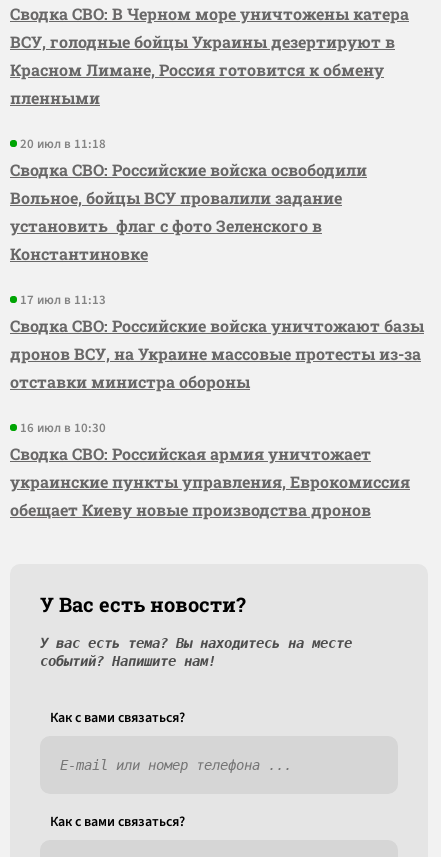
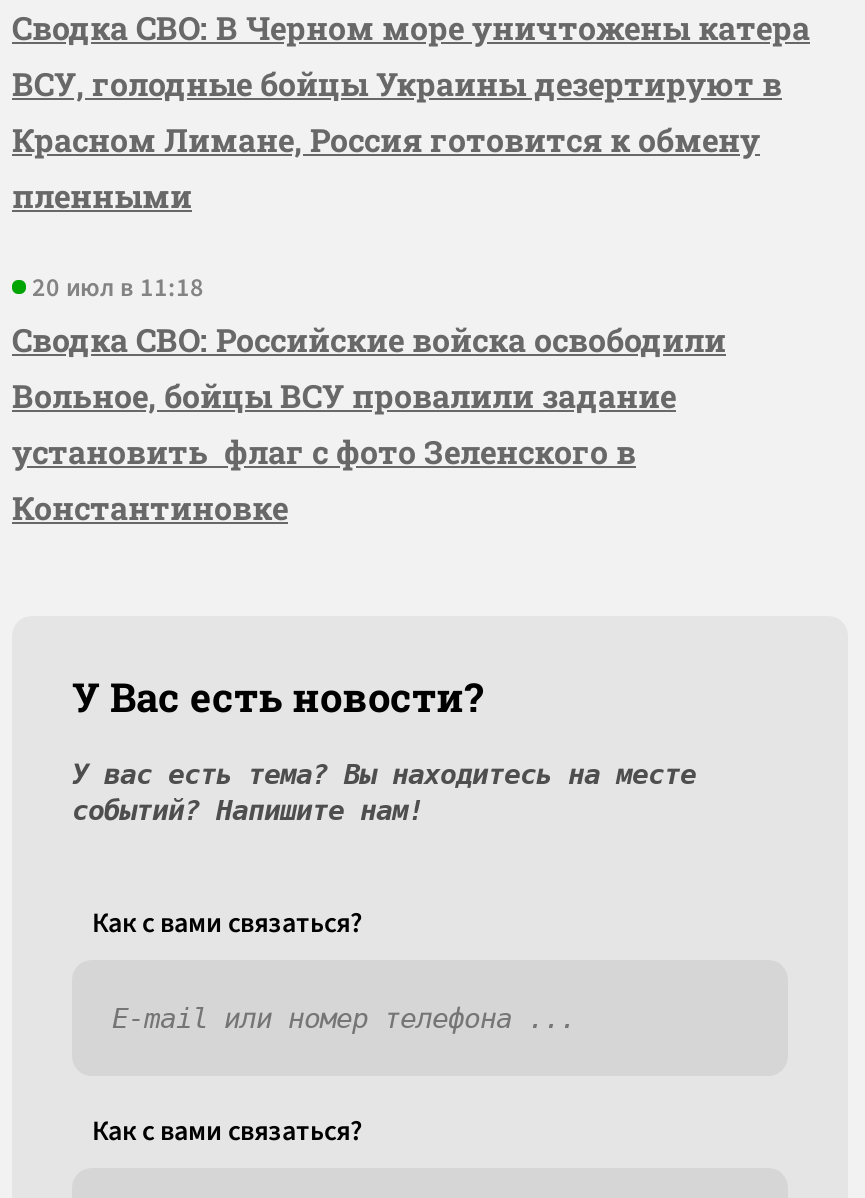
[10,291,424,520] 17 июл в 11:13 | Сводка СВО: Российские войска уничтожают базы | дронов ВСУ, на Украине массовые протесты из-за | отставки министра обороны | 16 июл в 10:30 | Сводка СВО: Российская армия уничтожает | украинские пункты управления, Еврокомиссия | обещает Киеву новые производства дронов -> none

